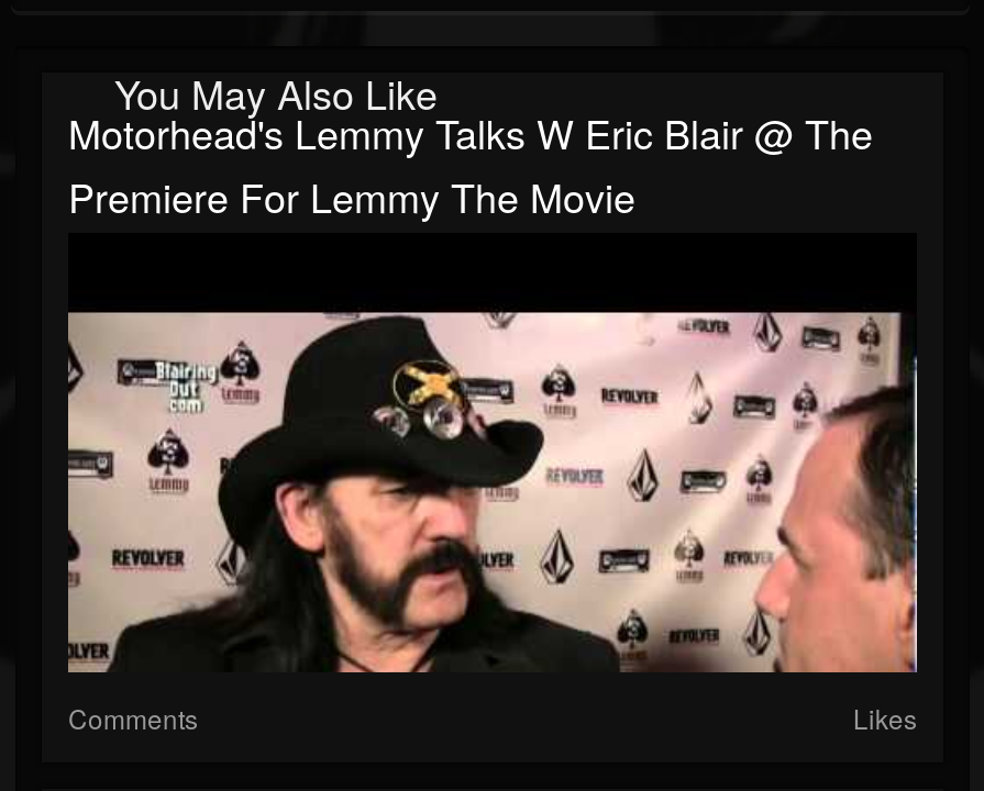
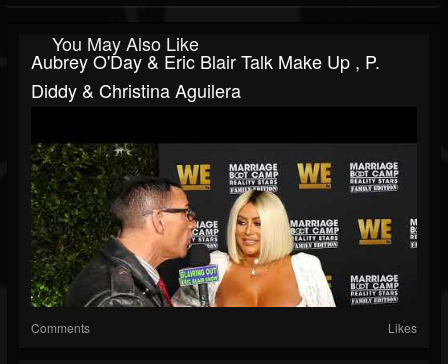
[68,103,873,224] Motorhead's Lemmy Talks W Eric Blair @ The | Premiere For Lemmy The Movie -> [31,48,380,103] Aubrey O'Day & Eric Blair Talk Make Up , P. | Diddy & Christina Aguilera
[66,310,919,675] [image] -> [31,143,417,308] [image]

